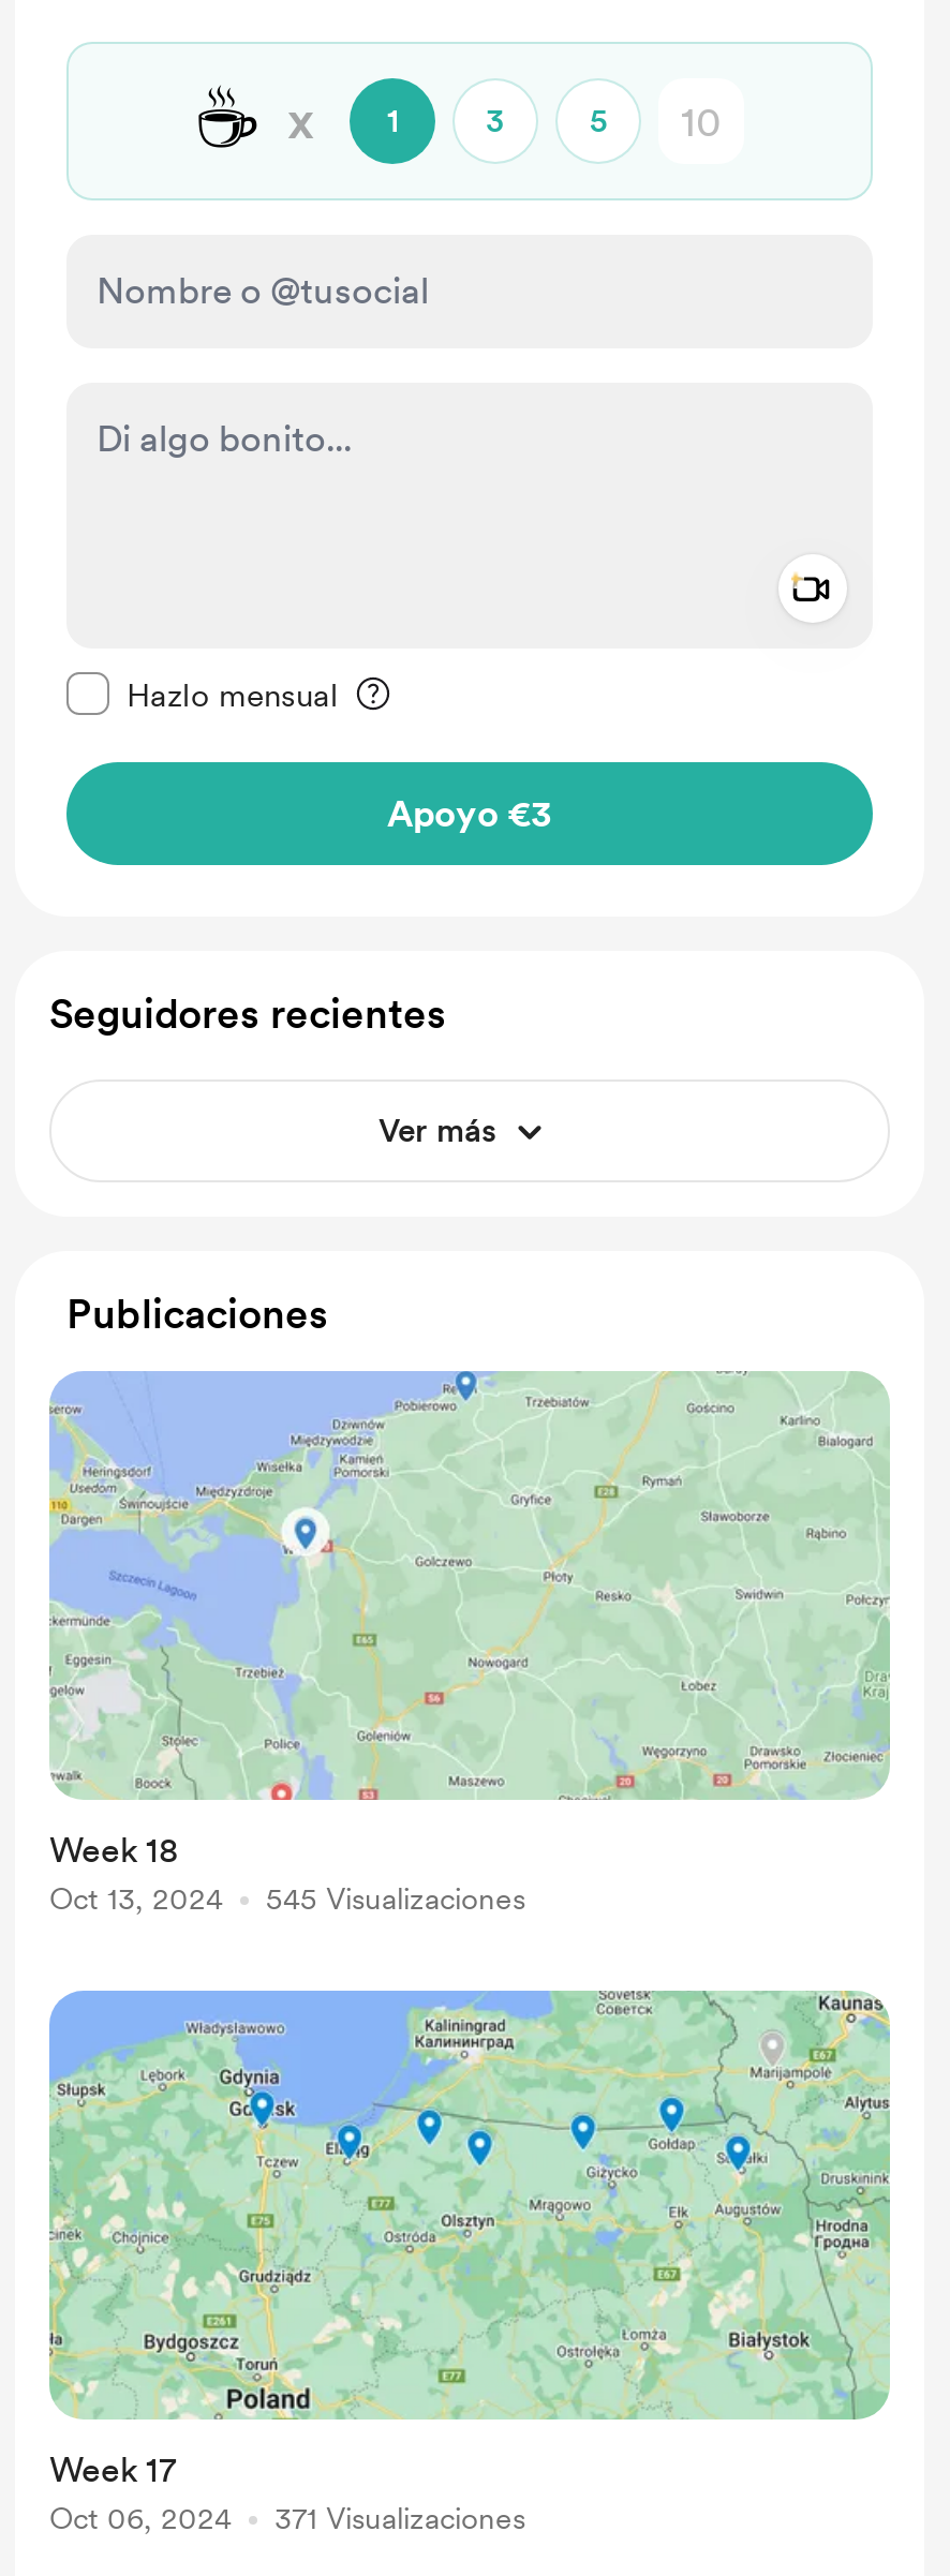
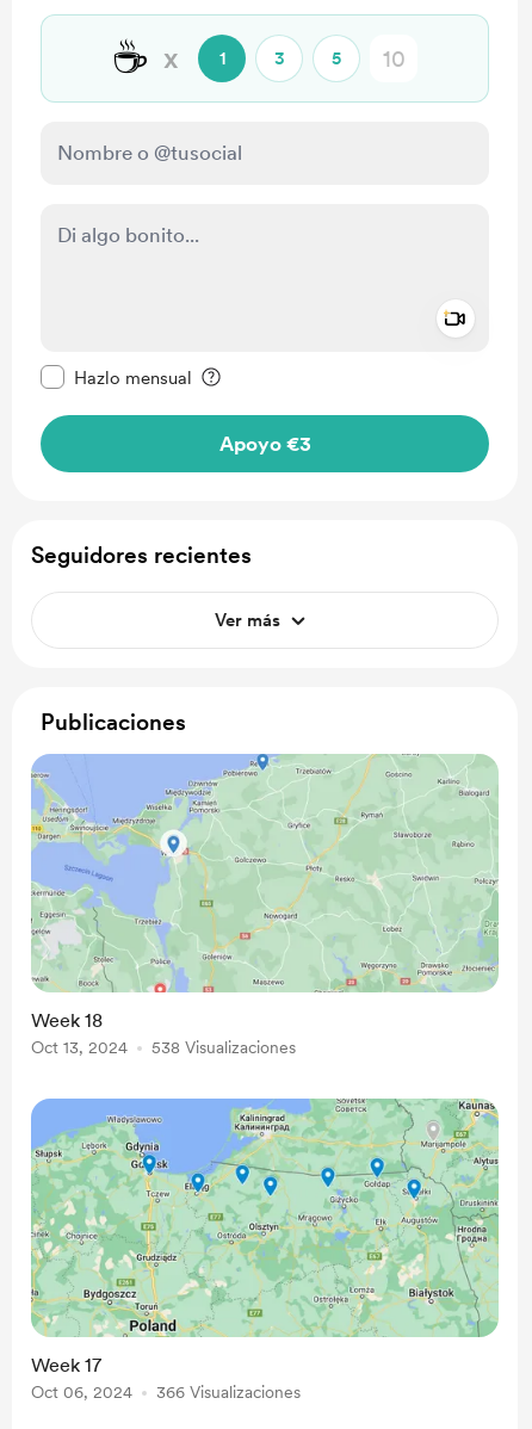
[266,1881,525,1916] 545 Visualizaciones -> [151,1038,296,1057] 538 Visualizaciones
[274,2501,525,2535] 371 Visualizaciones -> [156,1382,301,1402] 366 Visualizaciones

